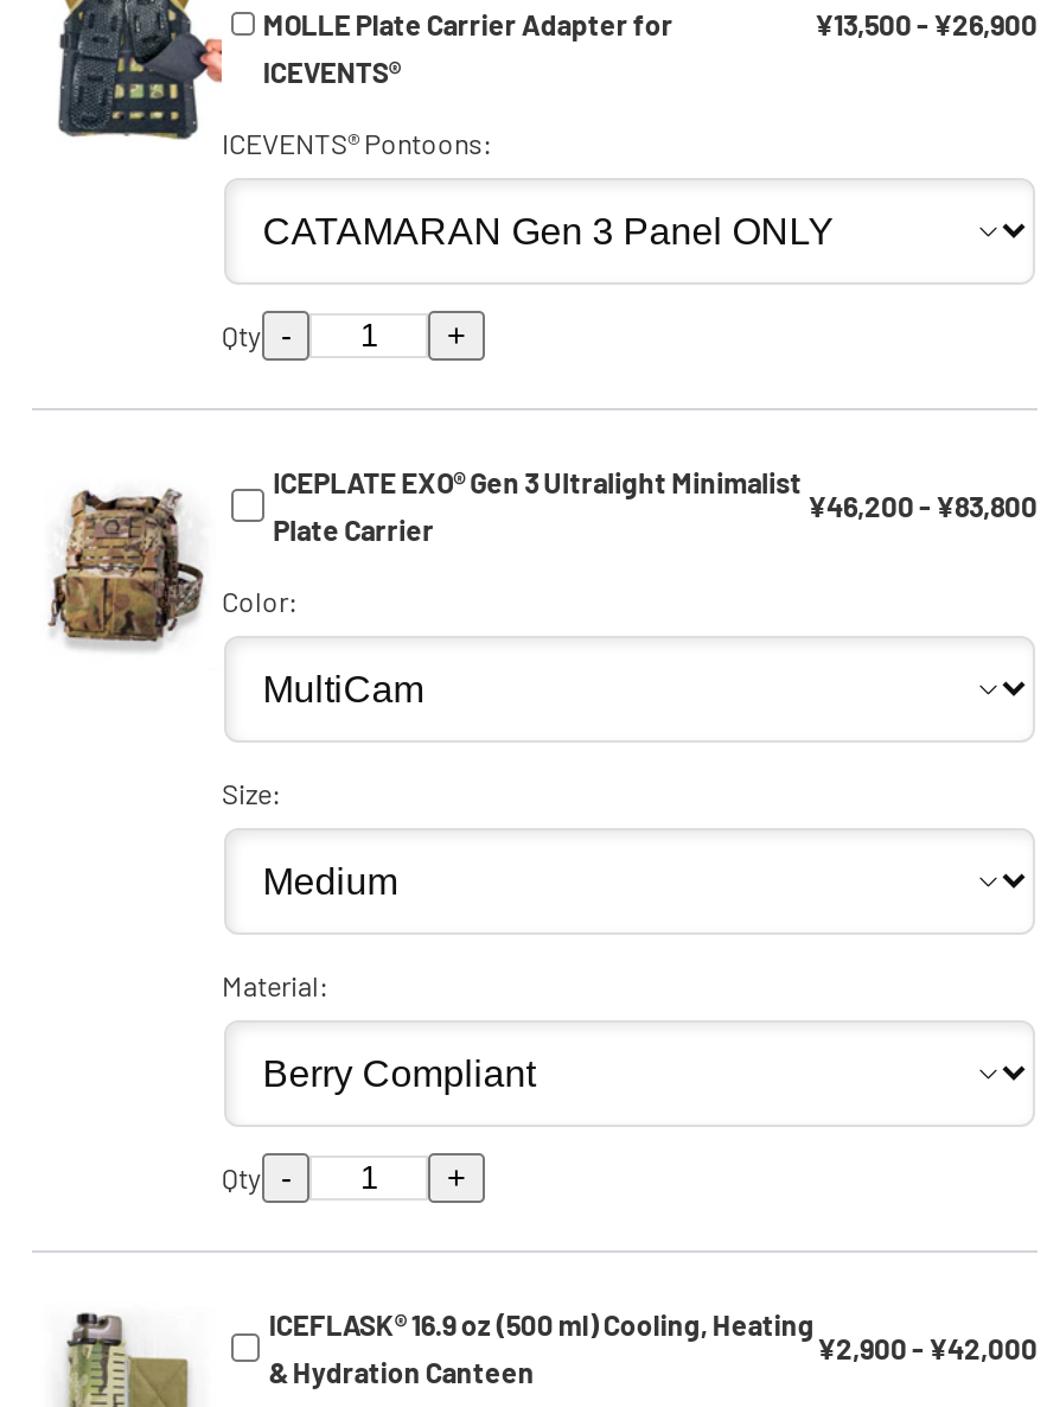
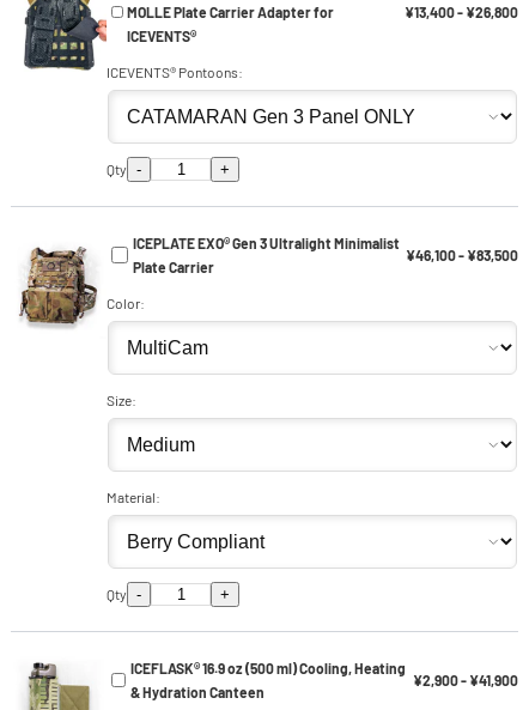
[815,7,1038,40] ¥13,500 - ¥26,900 -> [405,4,518,20] ¥13,400 - ¥26,800
[807,489,1038,522] ¥46,200 - ¥83,800 -> [406,247,518,263] ¥46,100 - ¥83,500
[817,1331,1038,1364] ¥2,900 - ¥42,000 -> [413,672,518,688] ¥2,900 - ¥41,900

